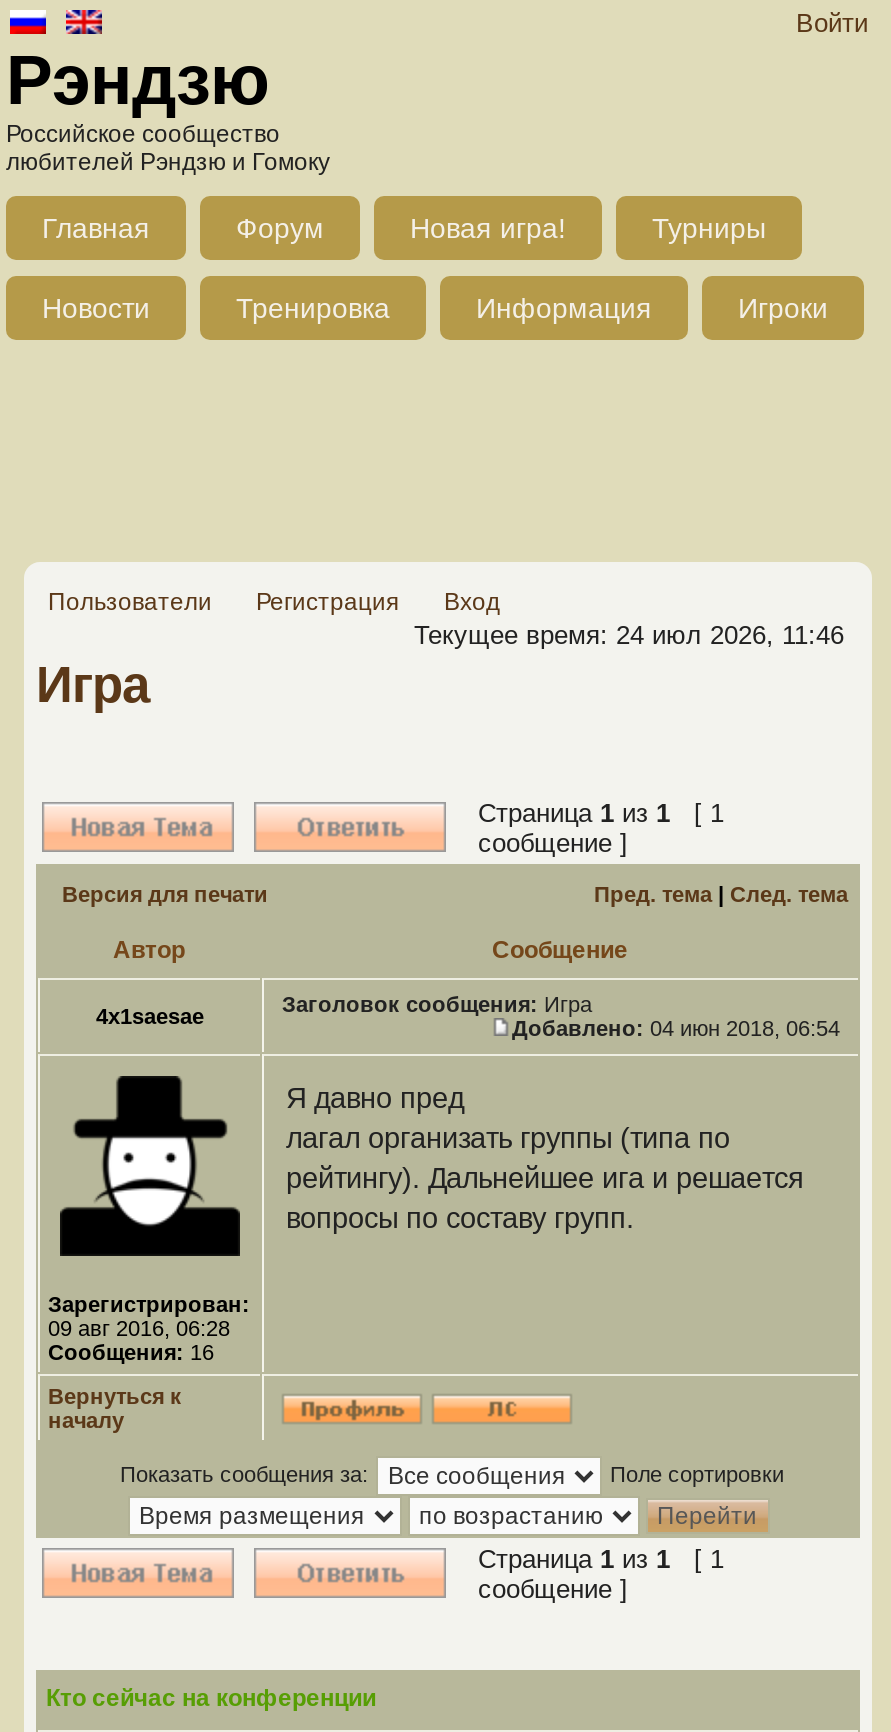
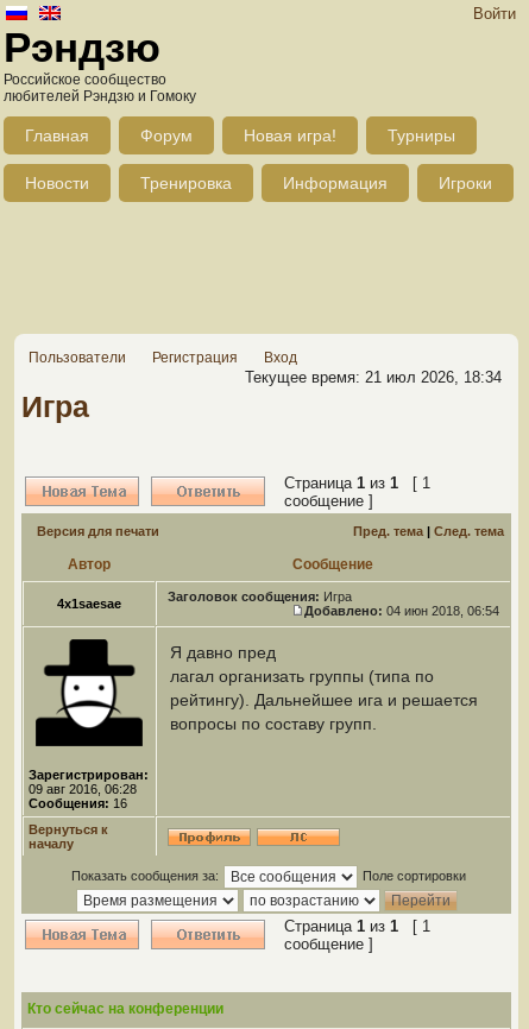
[414,620,844,650] Текущее время: 24 июл 2026, 11:46 -> [245,368,502,386] Текущее время: 21 июл 2026, 18:34

